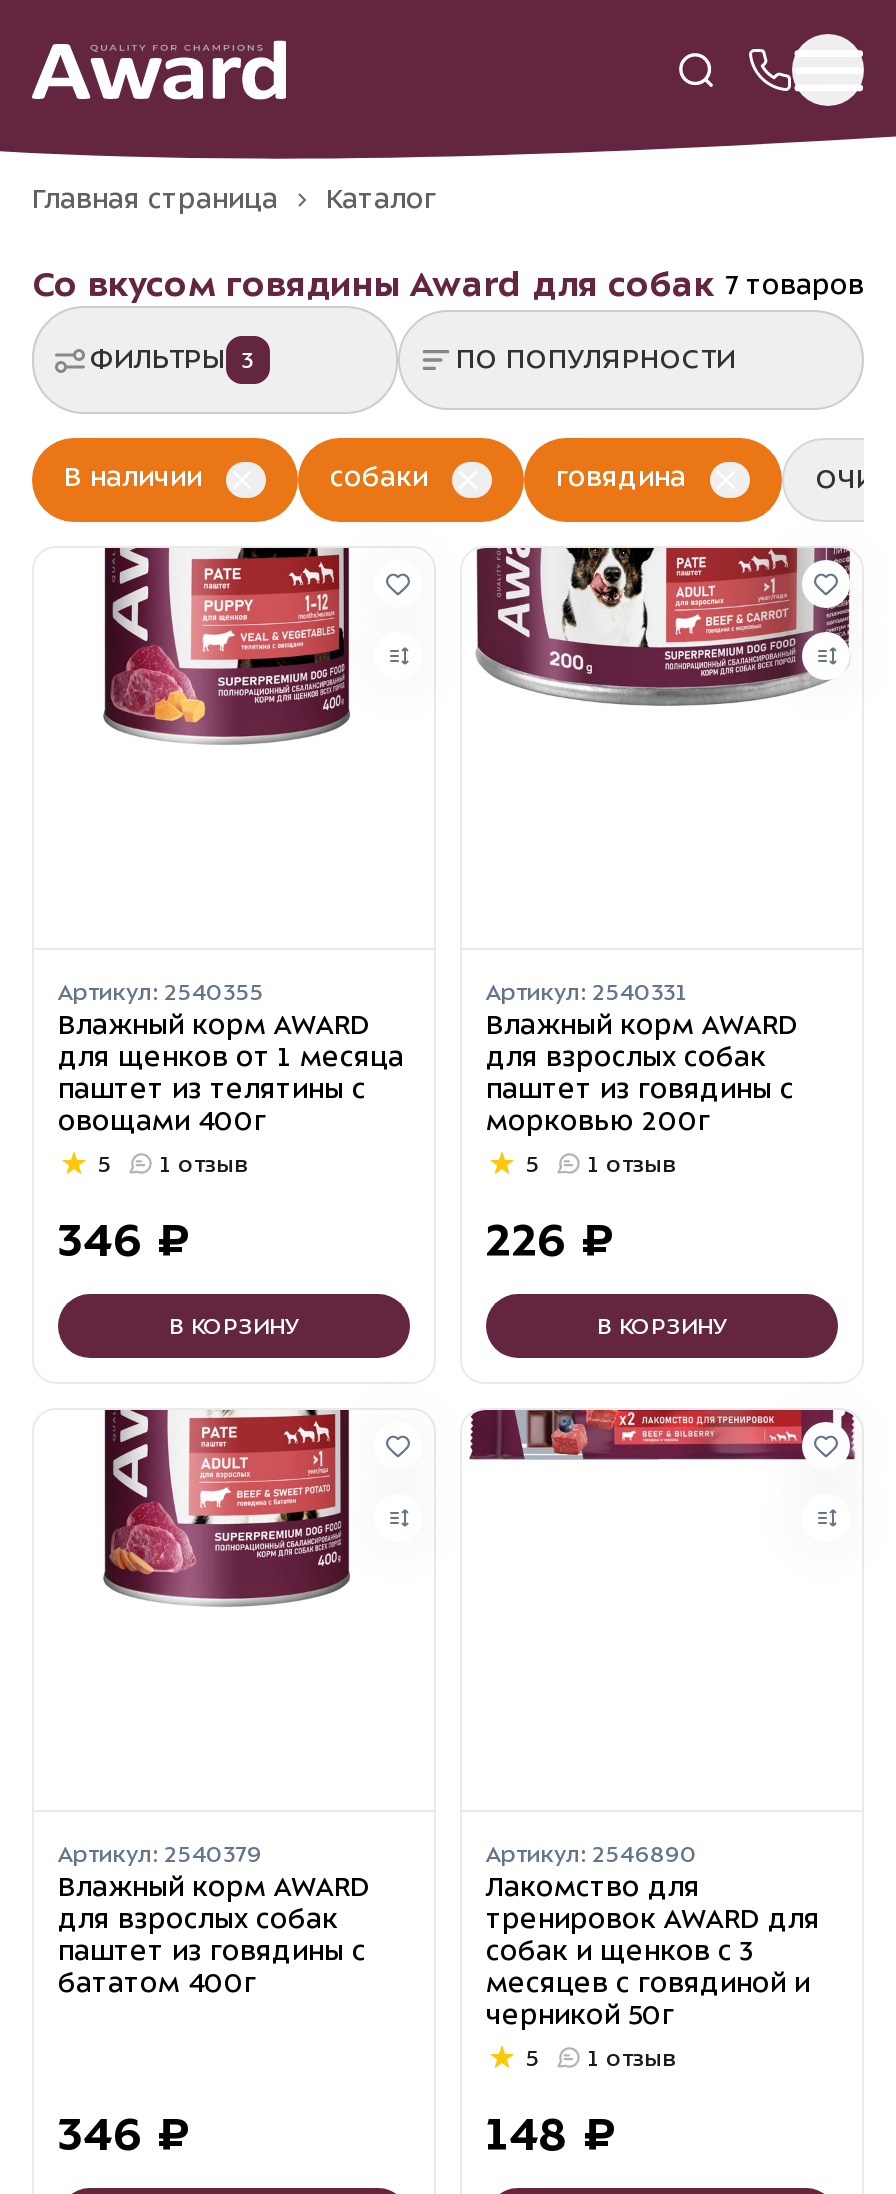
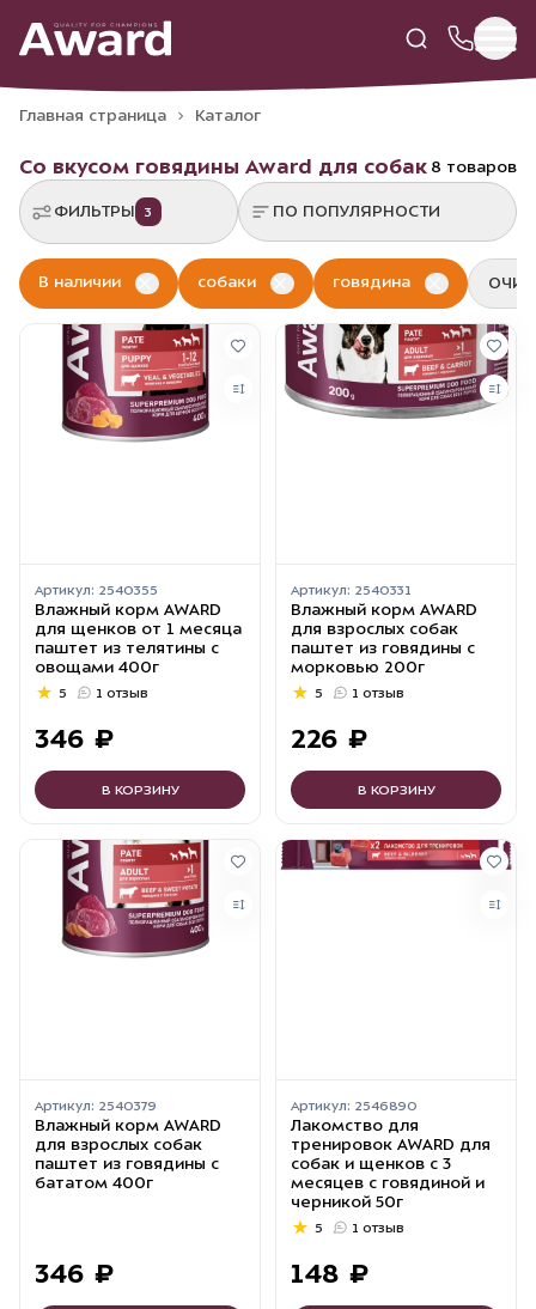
[32,266,864,302] Со вкусом говядины Award для собак 7 товаров -> [19,156,517,177] Со вкусом говядины Award для собак 8 товаров

